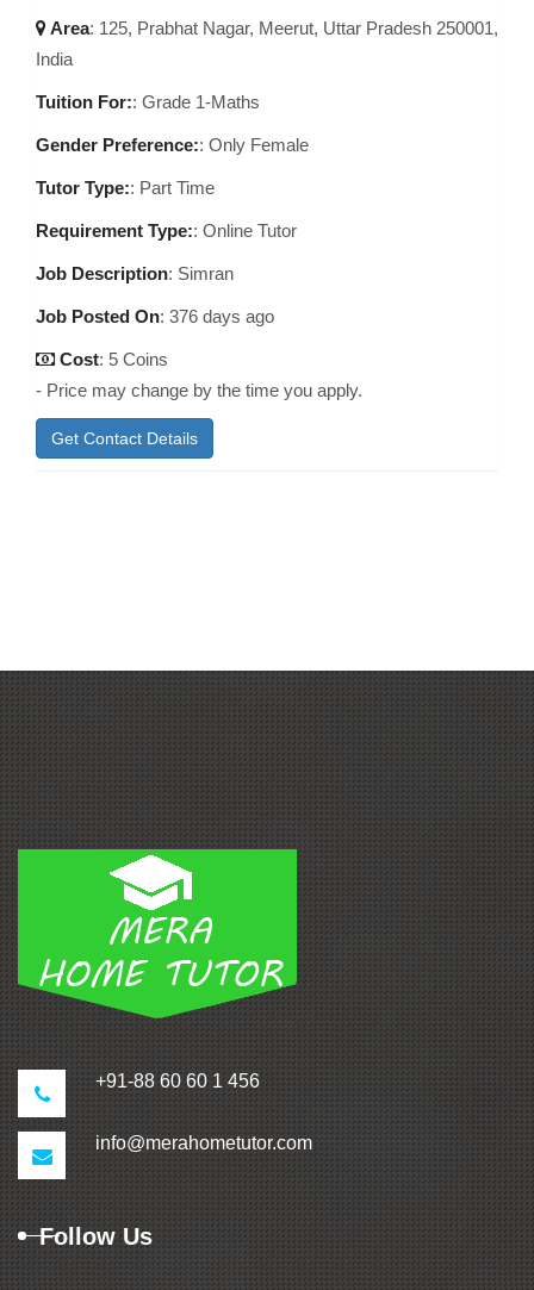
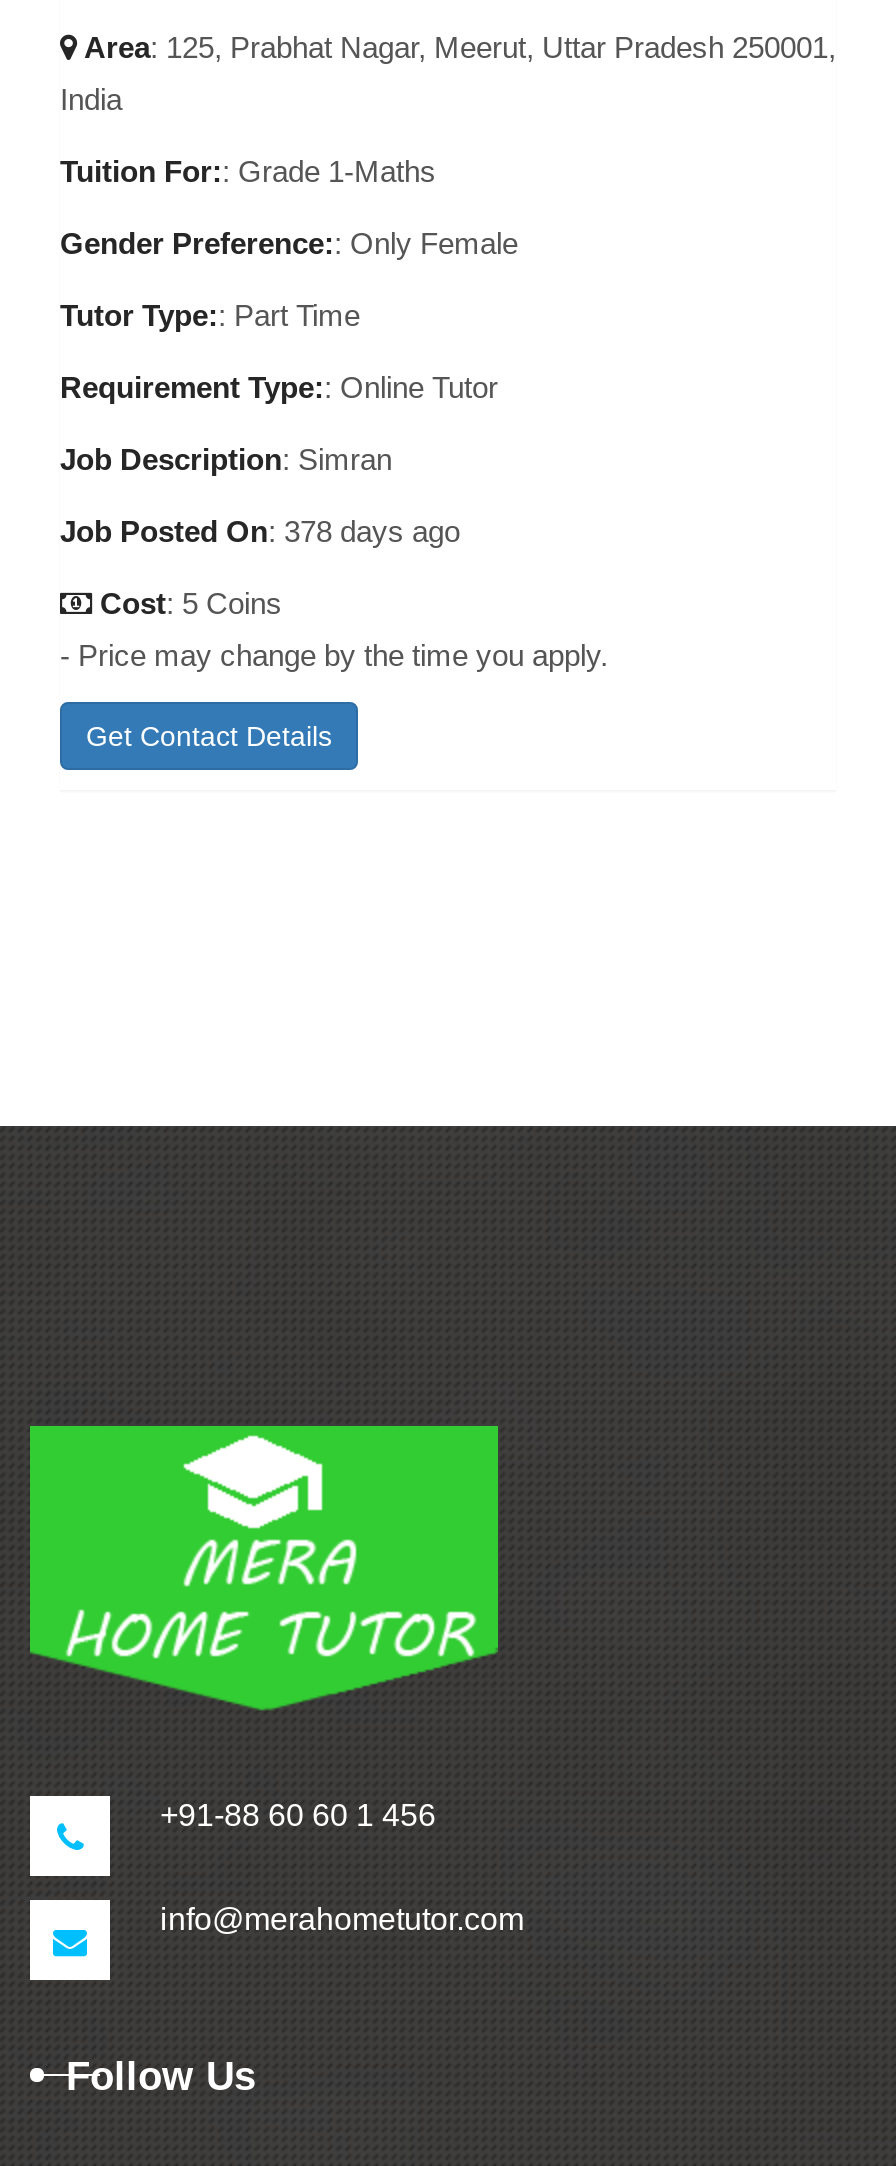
[36,306,274,326] Job Posted On: 376 days ago -> [60,514,460,548] Job Posted On: 378 days ago

